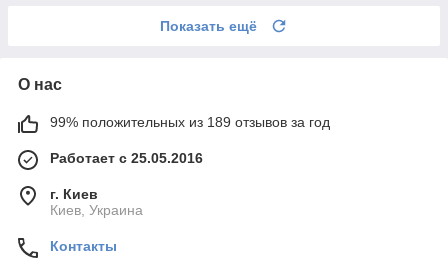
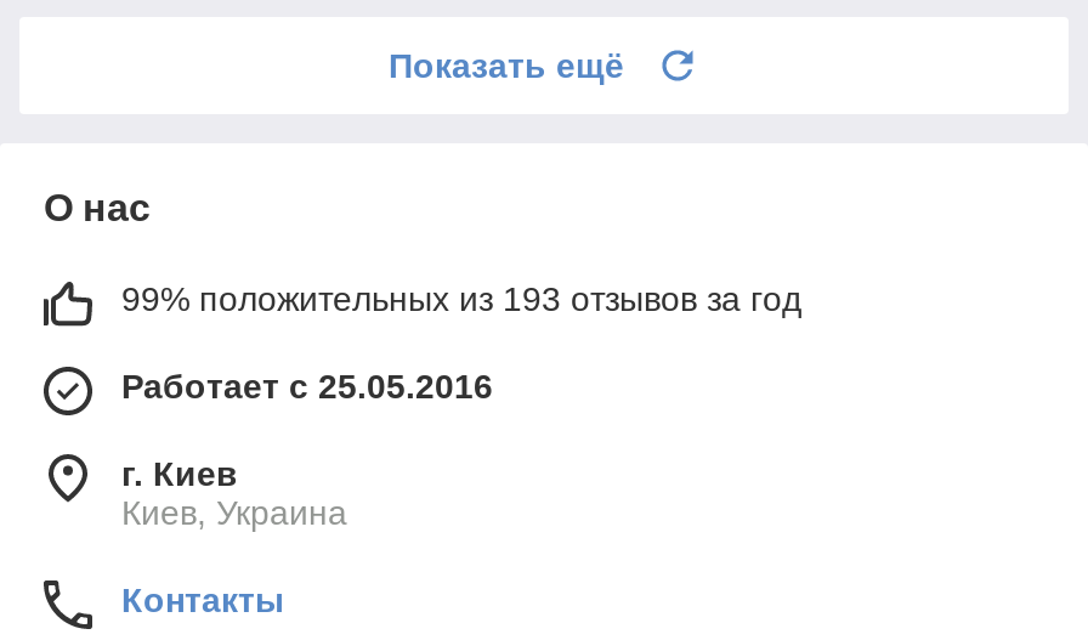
[50,114,330,130] 99% положительных из 189 отзывов за год -> [121,281,801,319] 99% положительных из 193 отзывов за год

